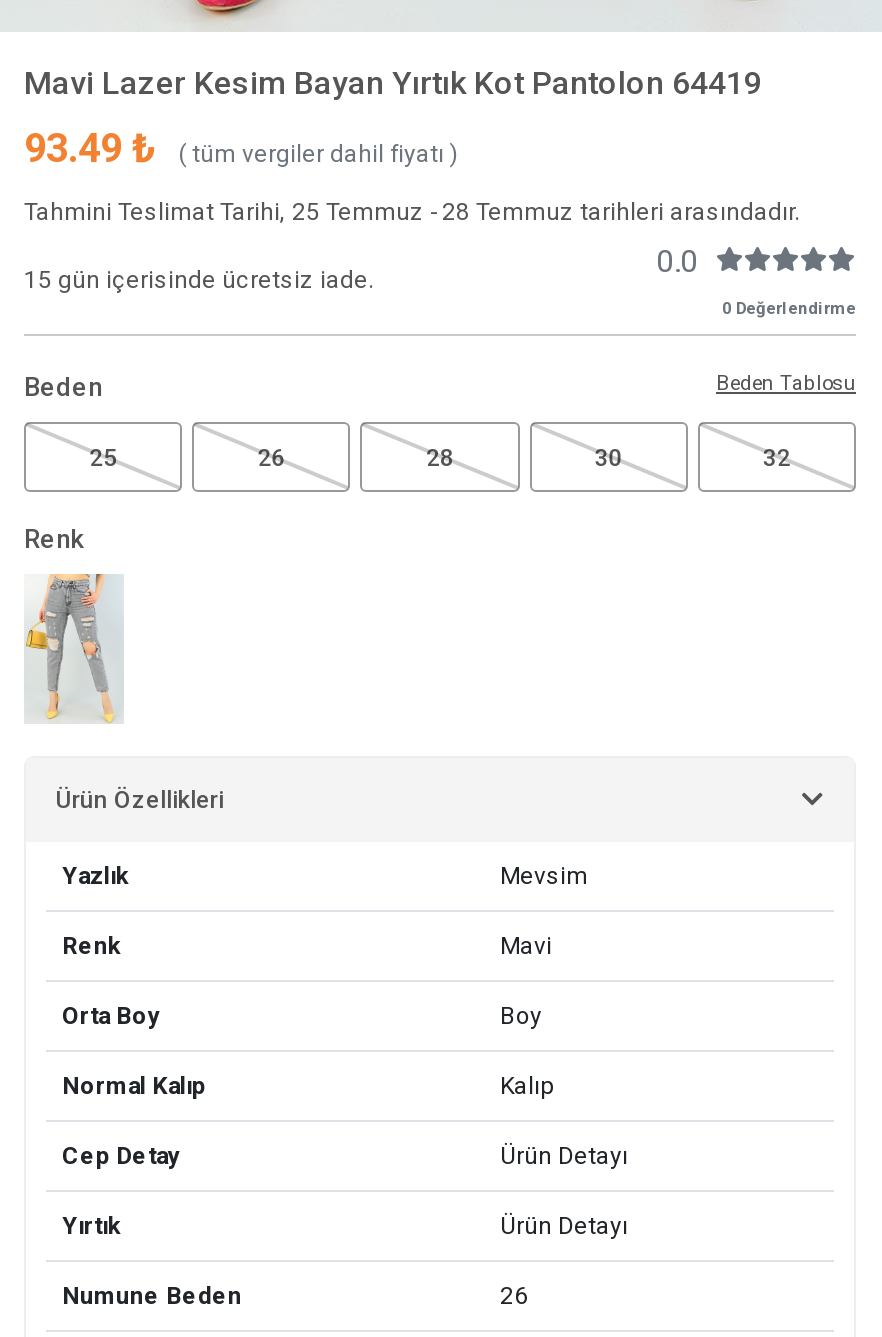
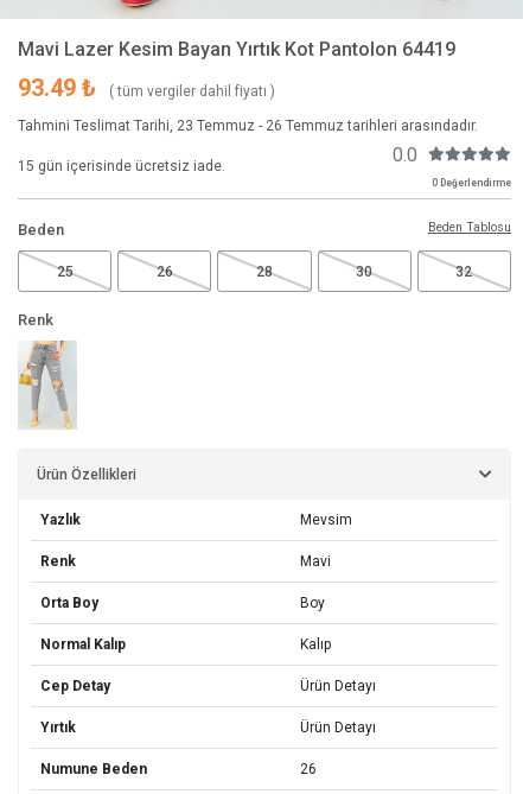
[24,198,800,226] Tahmini Teslimat Tarihi, 25 Temmuz - 28 Temmuz tarihleri arasındadır. -> [18,117,478,134] Tahmini Teslimat Tarihi, 23 Temmuz - 26 Temmuz tarihleri arasındadır.

